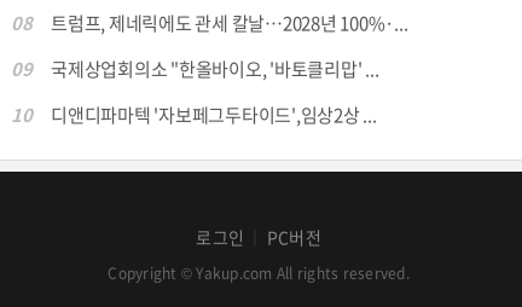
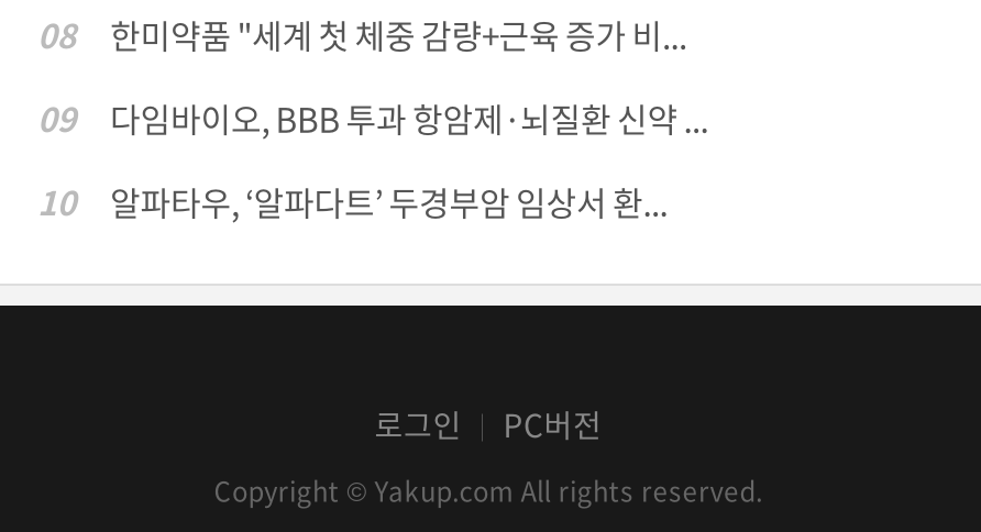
[51,10,407,37] 트럼프, 제네릭에도 관세 칼날…2028년 100%·... -> [110,12,687,60] 한미약품 "세계 첫 체중 감량+근육 증가 비...
[51,56,378,83] 국제상업회의소 "한올바이오, '바토클리맙' ... -> [110,95,708,144] 다임바이오, BBB 투과 항암제·뇌질환 신약 ...
[51,102,376,129] 디앤디파마텍 '자보페그두타이드',임상2상 ... -> [110,179,668,227] 알파타우, ‘알파다트’ 두경부암 임상서 환...

